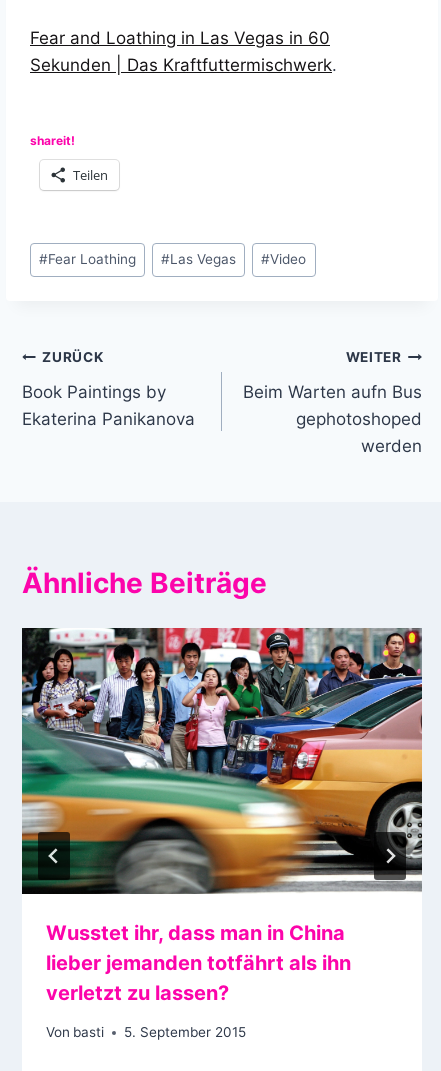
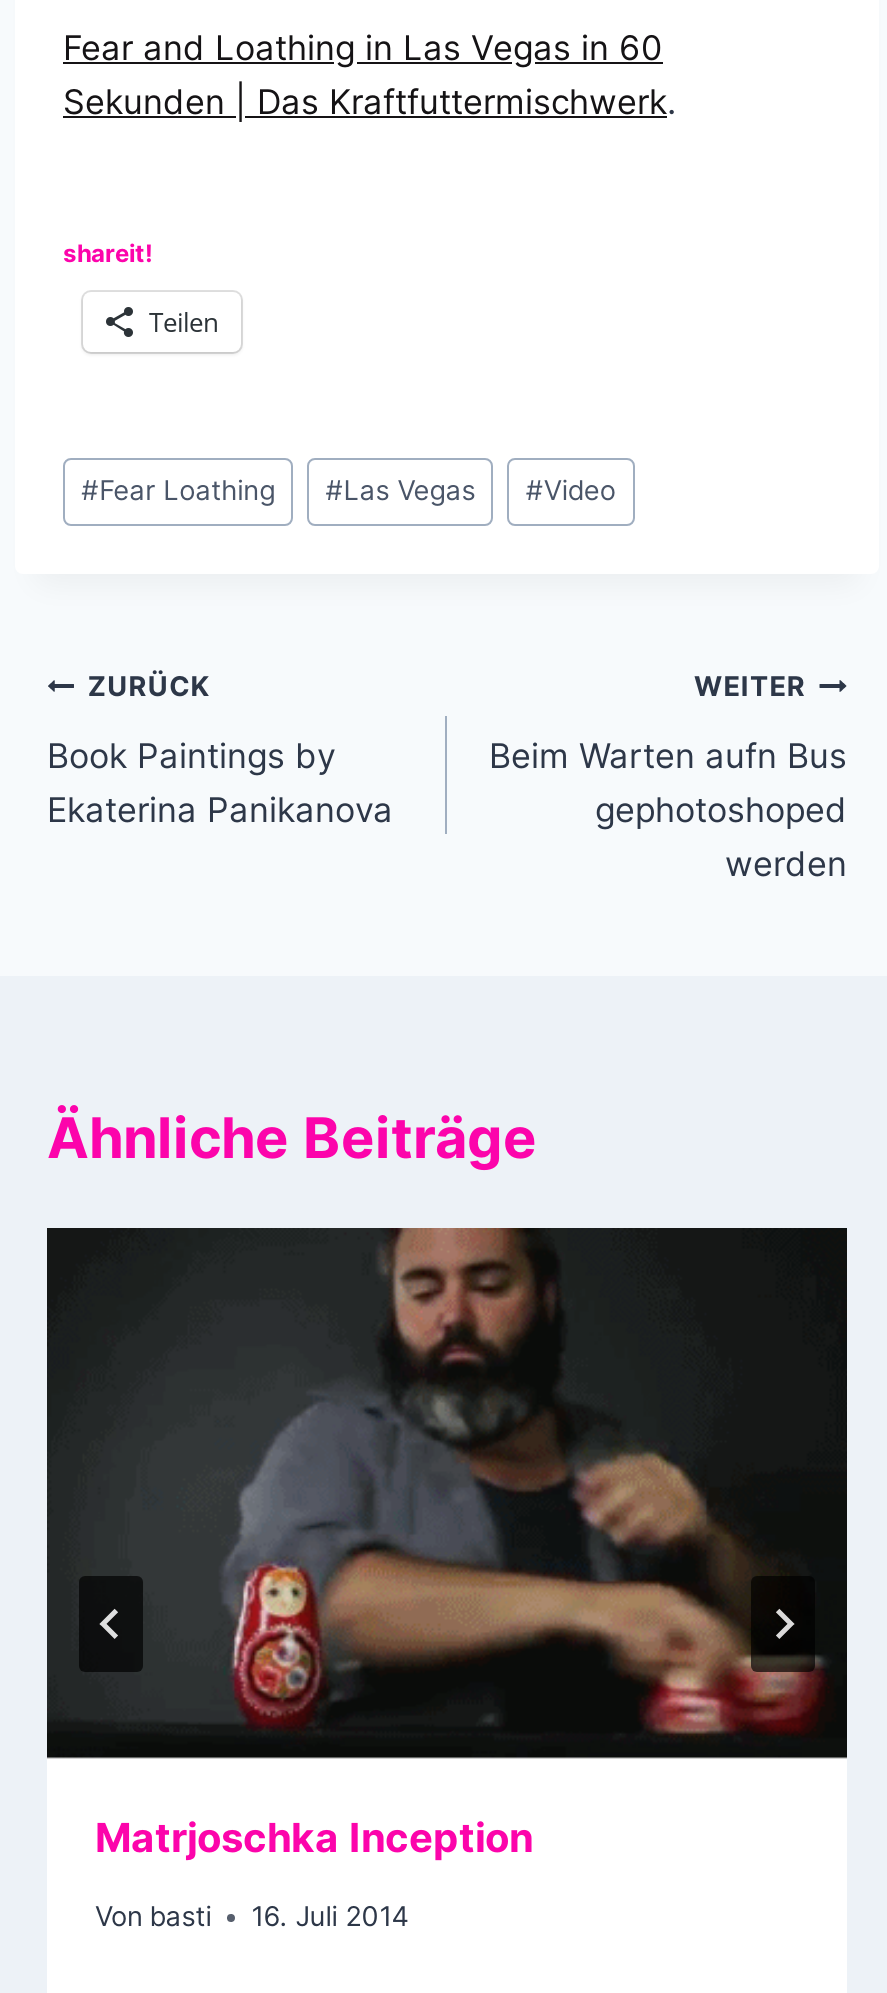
[21,627,423,1005] [image] | Wusstet ihr, dass man in China | lieber jemanden totfährt als ihn | verletzt zu lassen? -> [45,1226,849,1863] [image] | Matrjoschka Inception
[46,1024,246,1040] Von basti 5. September 2015 -> [95,1900,409,1932] Von basti 16. Juli 2014

